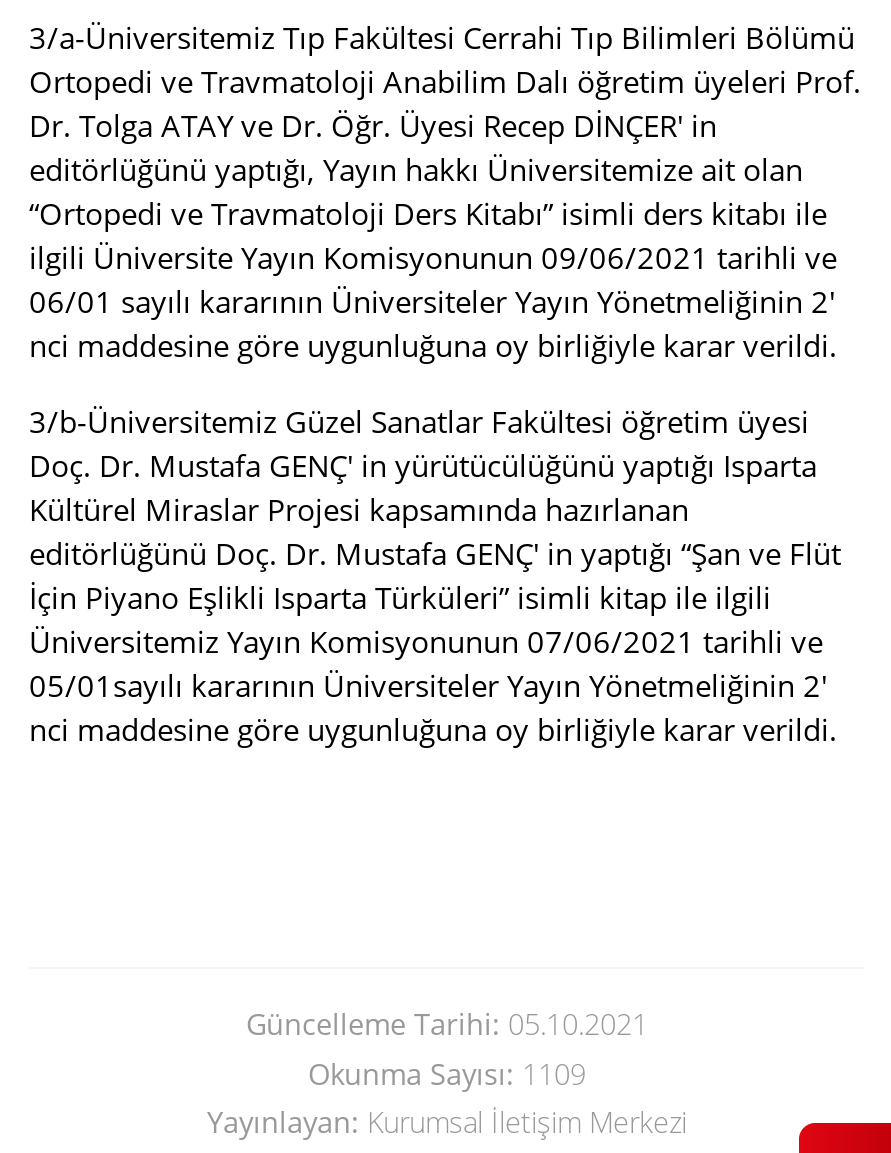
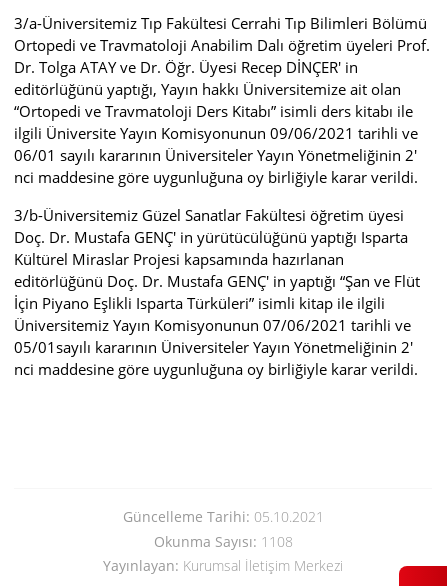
[308,1054,586,1092] Okunma Sayısı: 1109 -> [153,532,292,551] Okunma Sayısı: 1108

